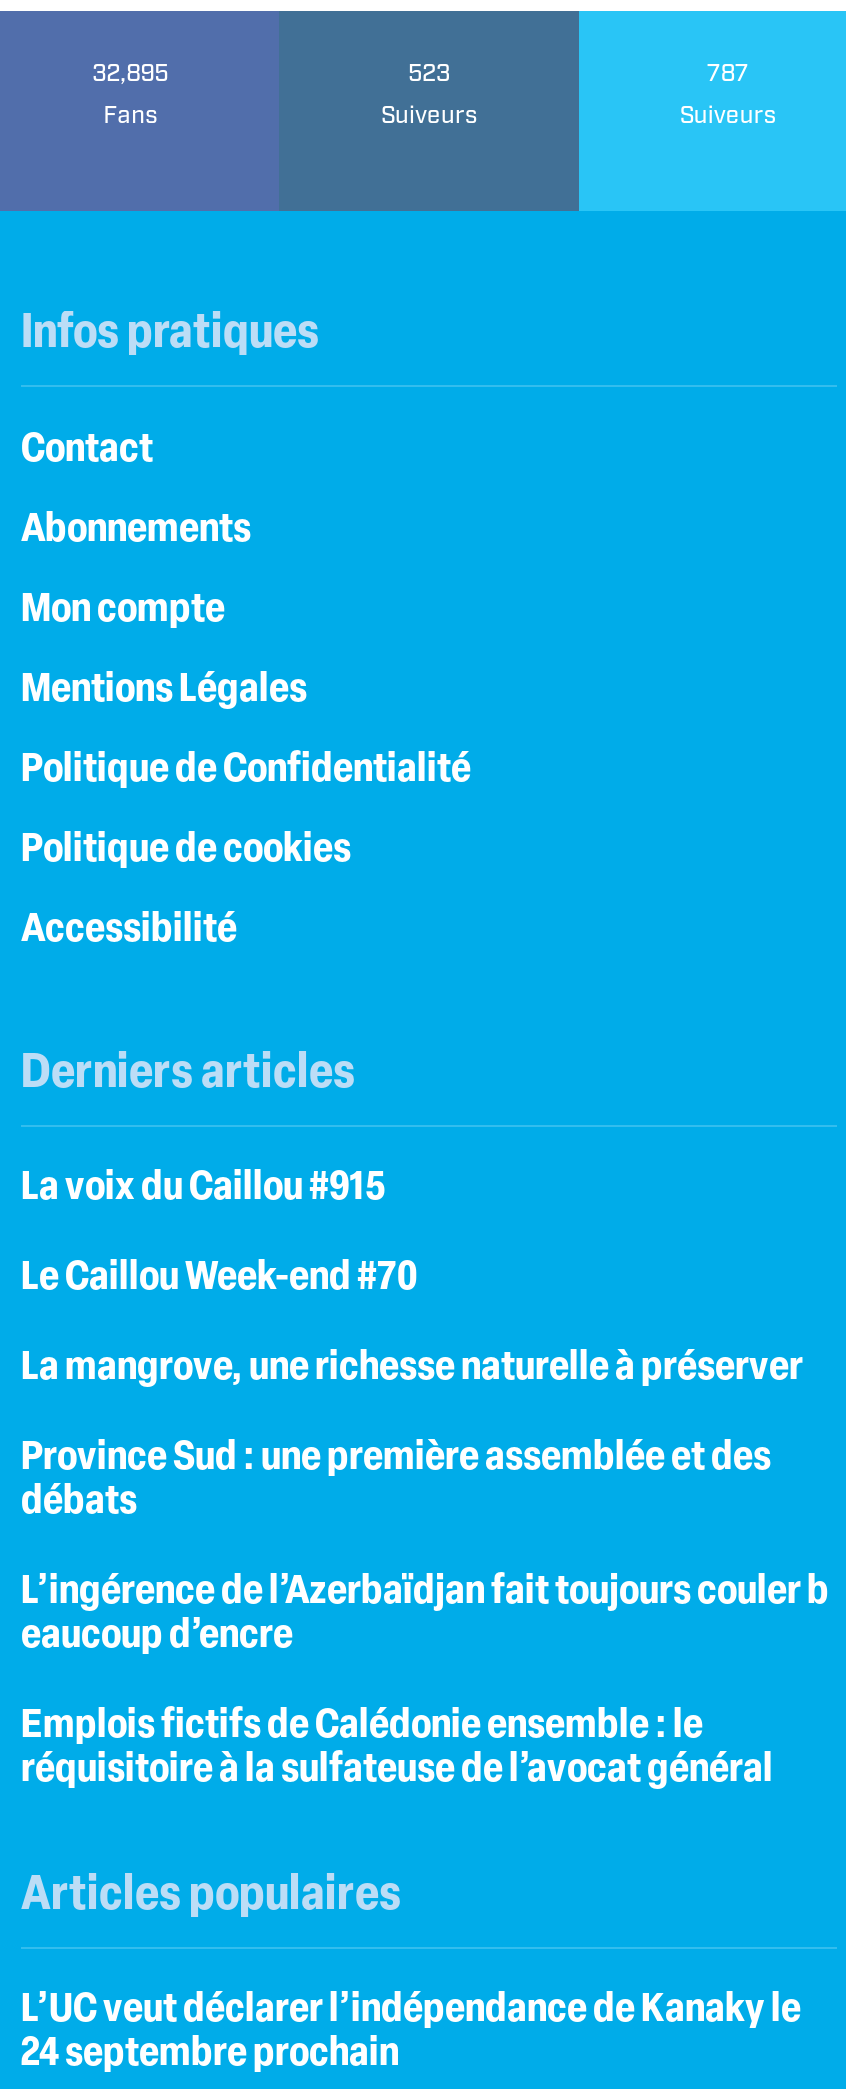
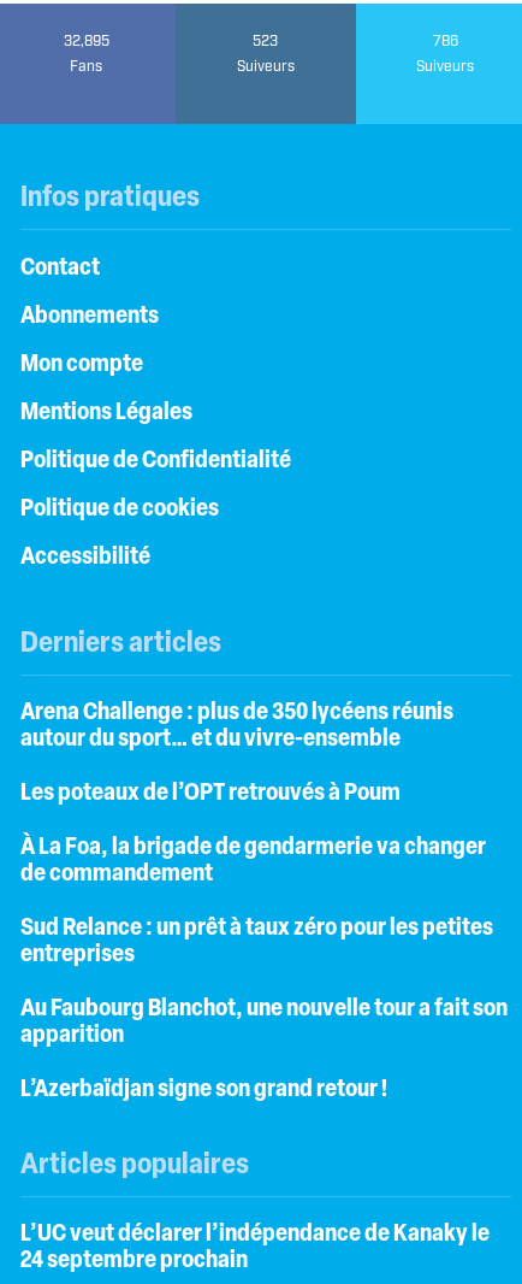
[707,58,749,88] 787 -> [433,32,458,50] 786
[21,1168,385,1208] La voix du Caillou #915 -> [20,700,453,751] Arena Challenge : plus de 350 lycéens réunis | autour du sport… et du vivre-ensemble
[21,1258,417,1298] Le Caillou Week-end #70 -> [20,781,401,805] Les poteaux de l’OPT retrouvés à Poum
[21,1348,803,1388] La mangrove, une richesse naturelle à préserver -> [20,835,486,886] À La Foa, la brigade de gendarmerie va changer | de commandement
[21,1438,771,1522] Province Sud : une première assemblée et des | débats -> [20,916,493,967] Sud Relance : un prêt à taux zéro pour les petites | entreprises
[21,1572,829,1656] L’ingérence de l’Azerbaïdjan fait toujours couler b | eaucoup d’encre -> [20,997,508,1047] Au Faubourg Blanchot, une nouvelle tour a fait son | apparition
[21,1706,773,1790] Emplois fictifs de Calédonie ensemble : le | réquisitoire à la sulfateuse de l’avocat général -> [20,1077,387,1102] L’Azerbaïdjan signe son grand retour !

